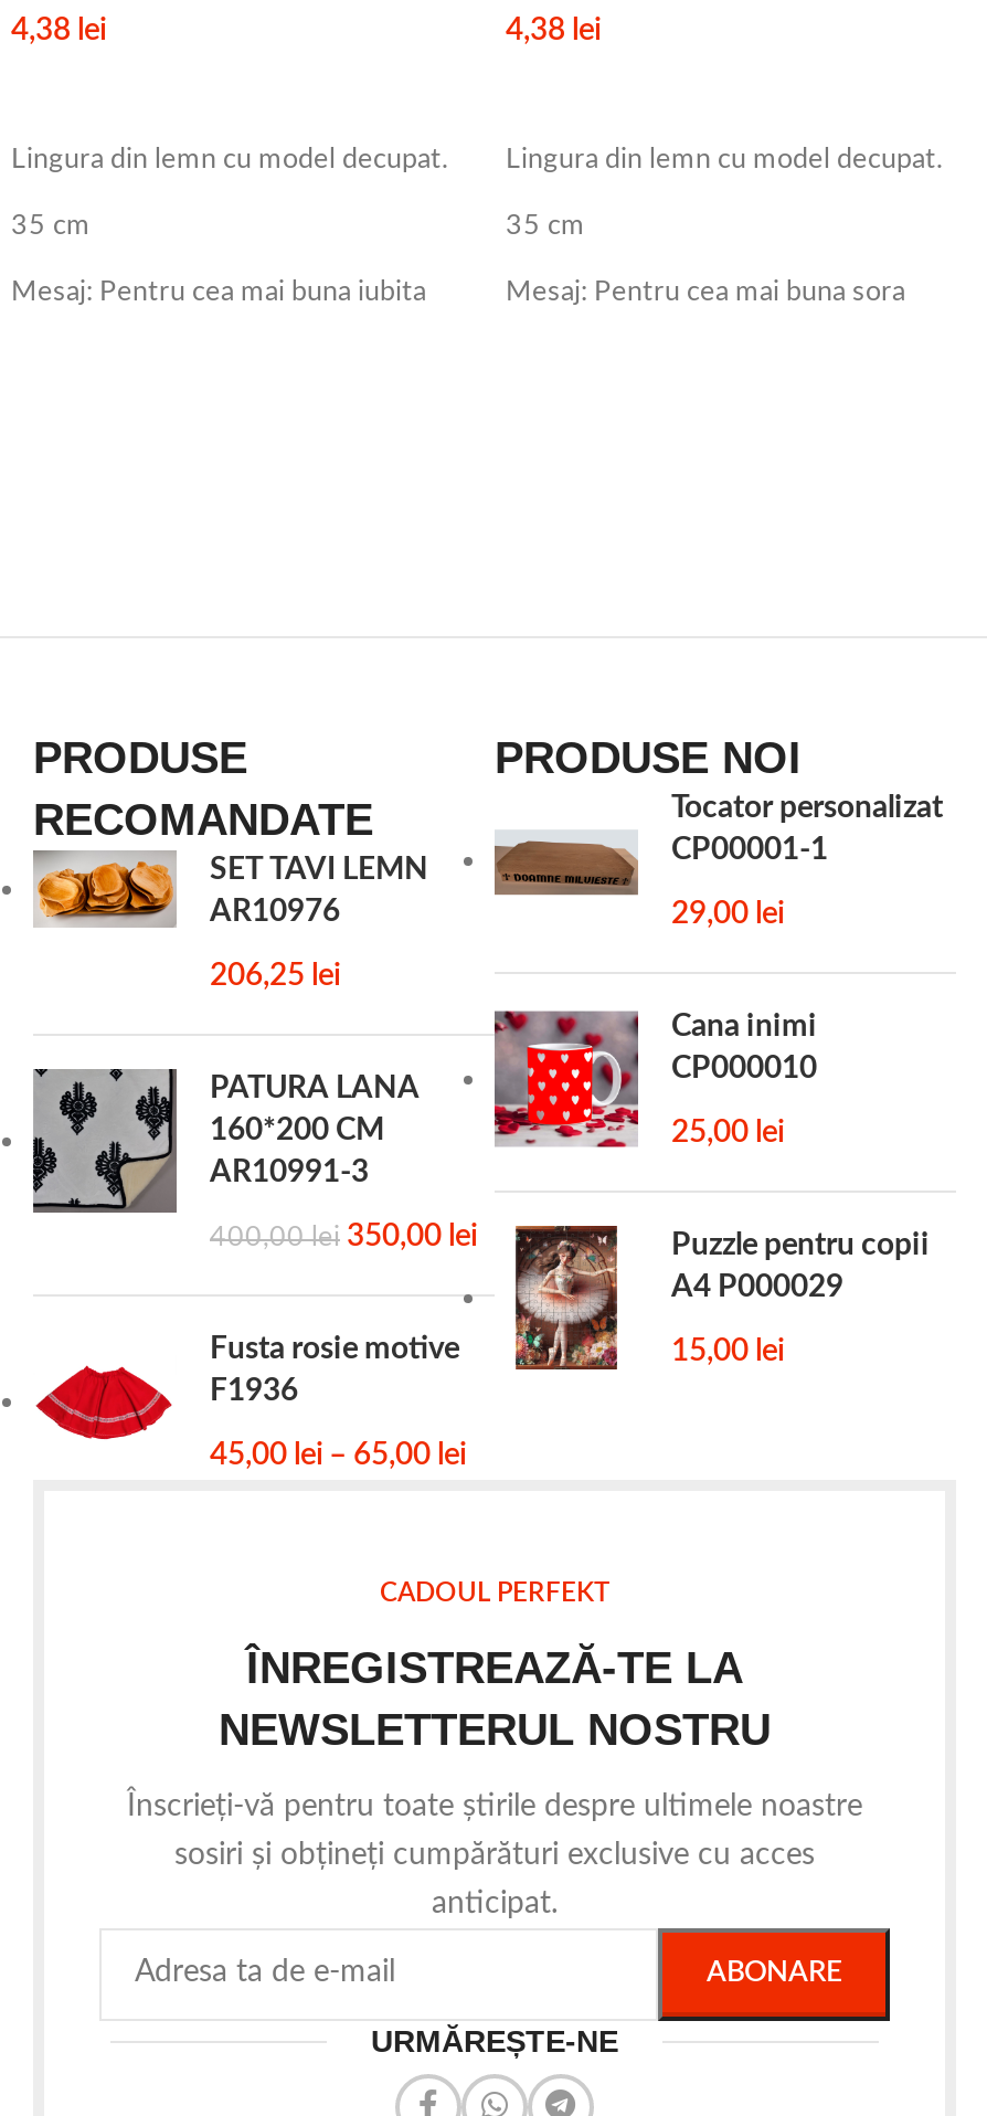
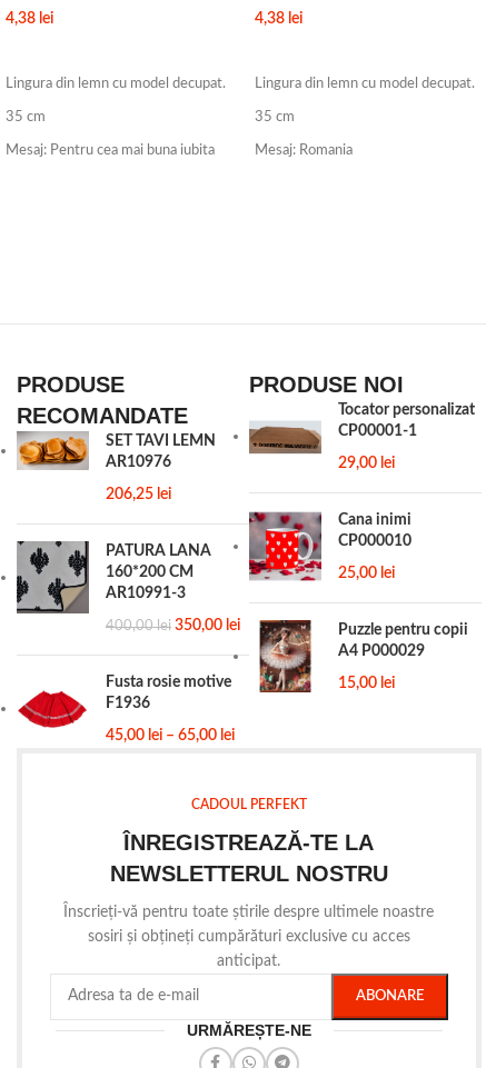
[506,279,905,305] Mesaj: Pentru cea mai buna sora -> [255,144,353,157] Mesaj: Romania

